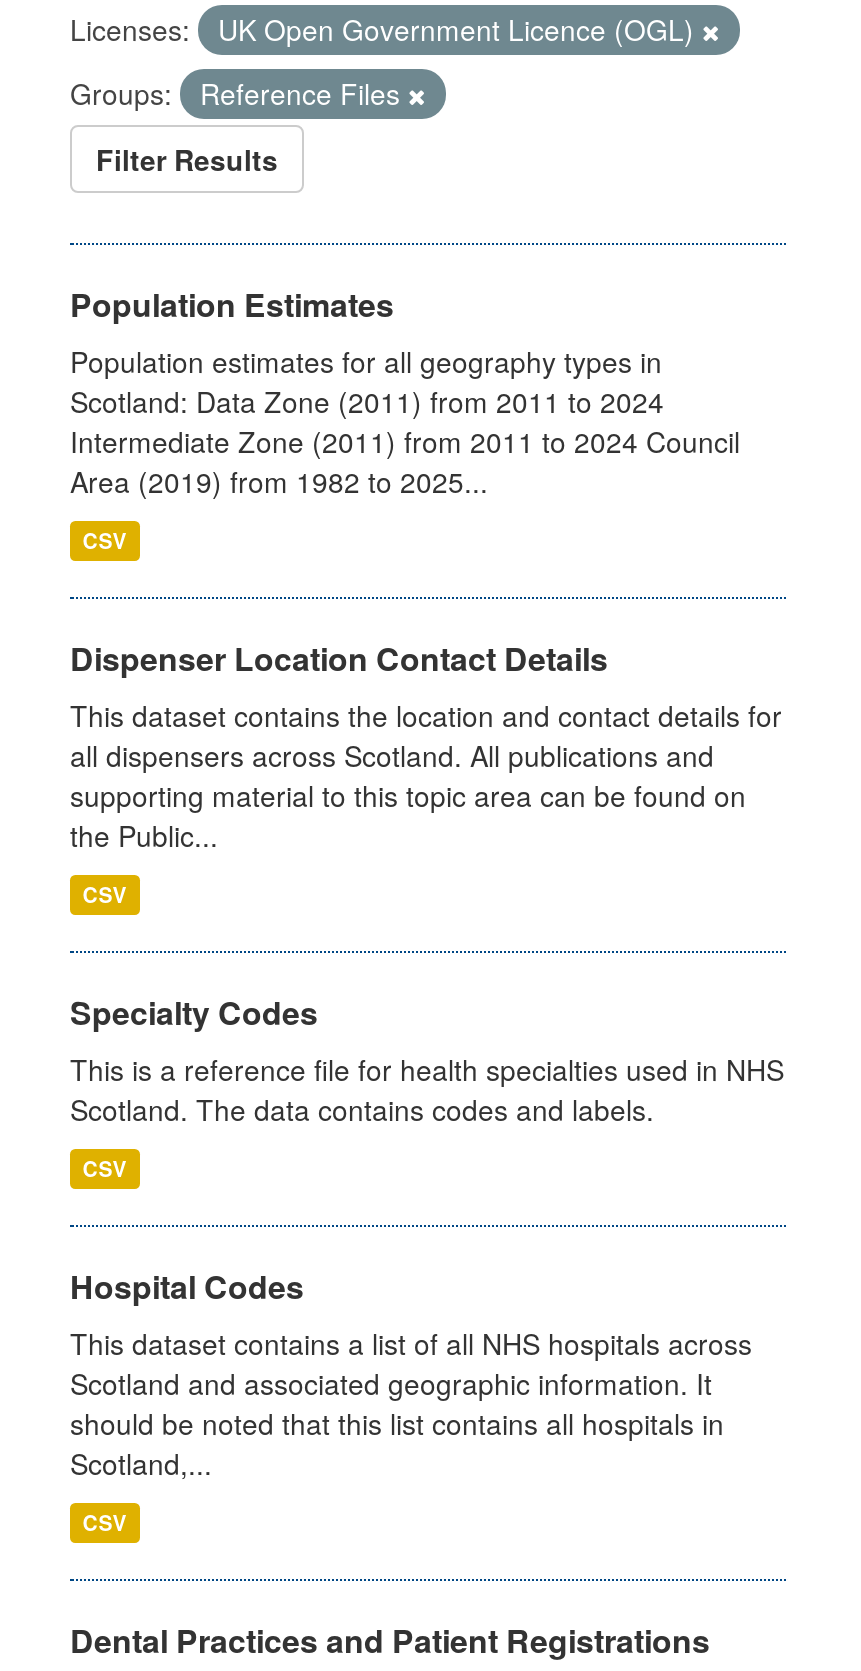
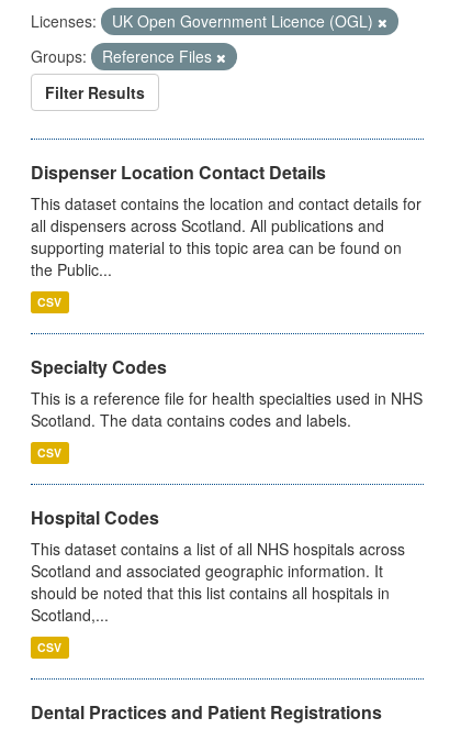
[70,281,740,555] Population Estimates | Population estimates for all geography types in | Scotland: Data Zone (2011) from 2011 to 2024 | Intermediate Zone (2011) from 2011 to 2024 Council | Area (2019) from 1982 to 2025... | CSV -> none

